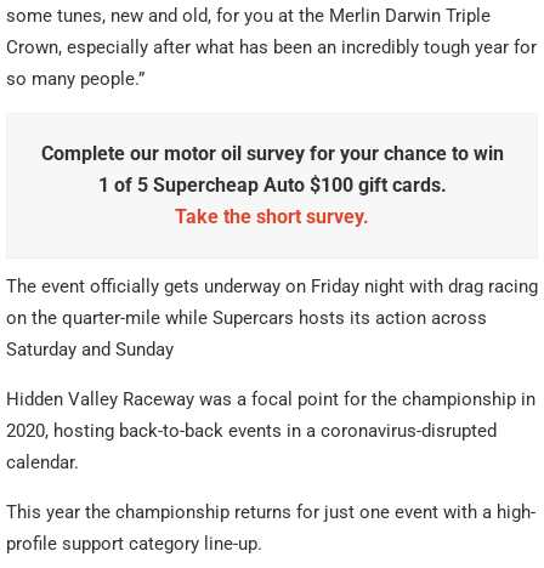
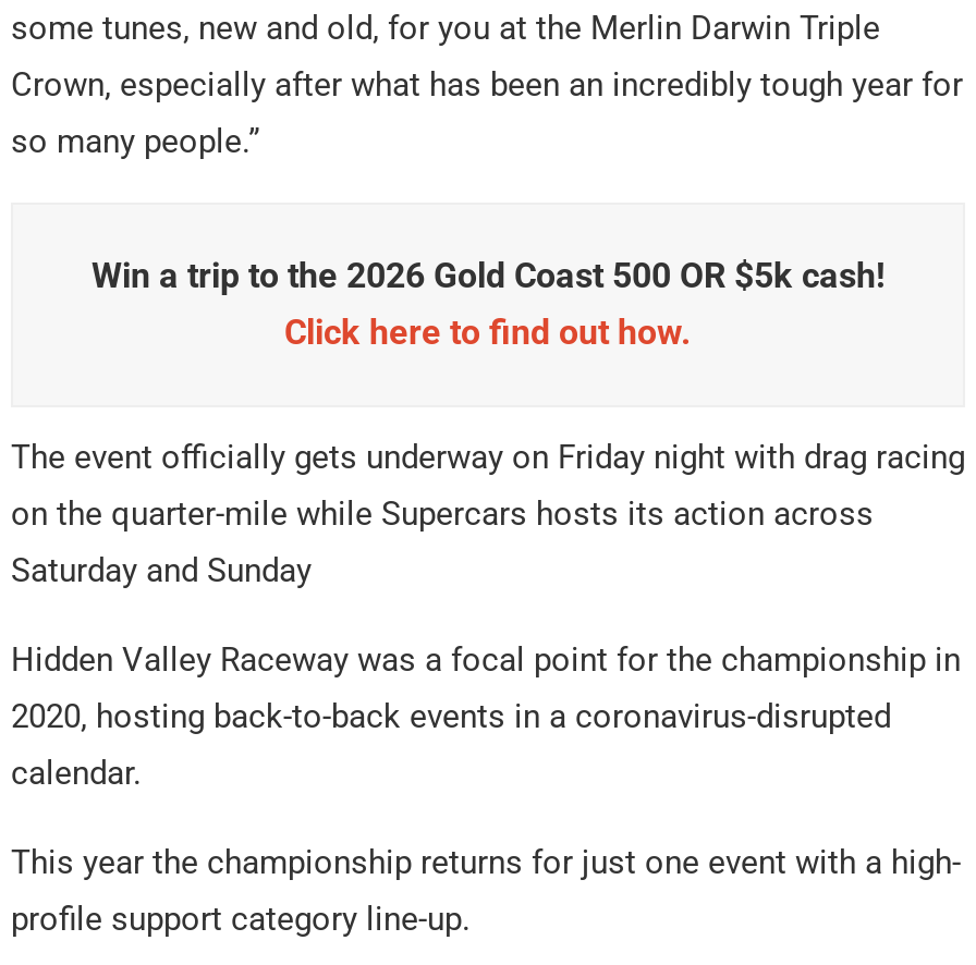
[41,142,503,228] Complete our motor oil survey for your chance to win | 1 of 5 Supercheap Auto $100 gift cards. | Take the short survey. -> [91,255,884,353] Win a trip to the 2026 Gold Coast 500 OR $5k cash! | Click here to find out how.

